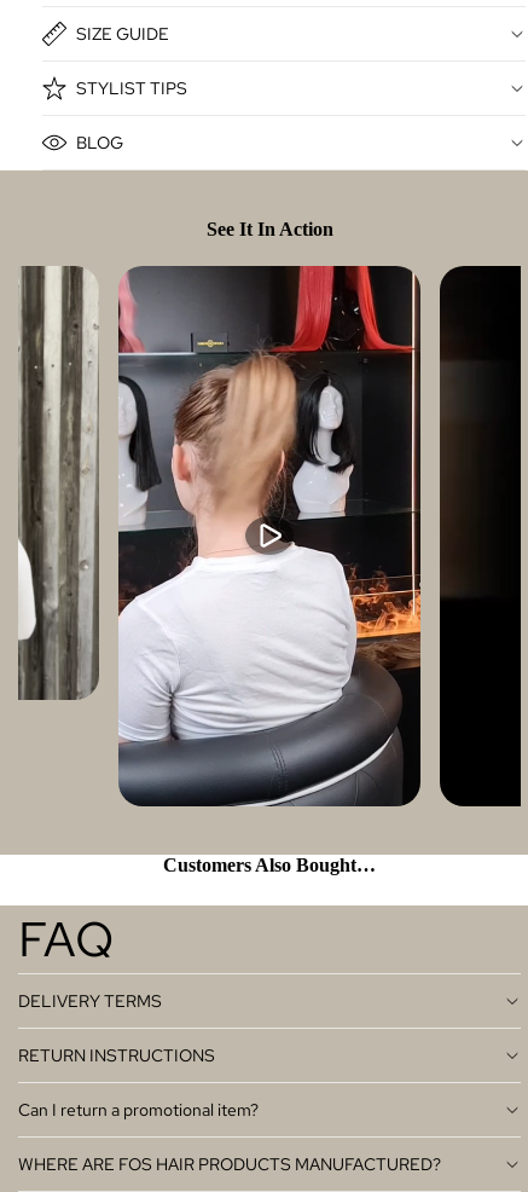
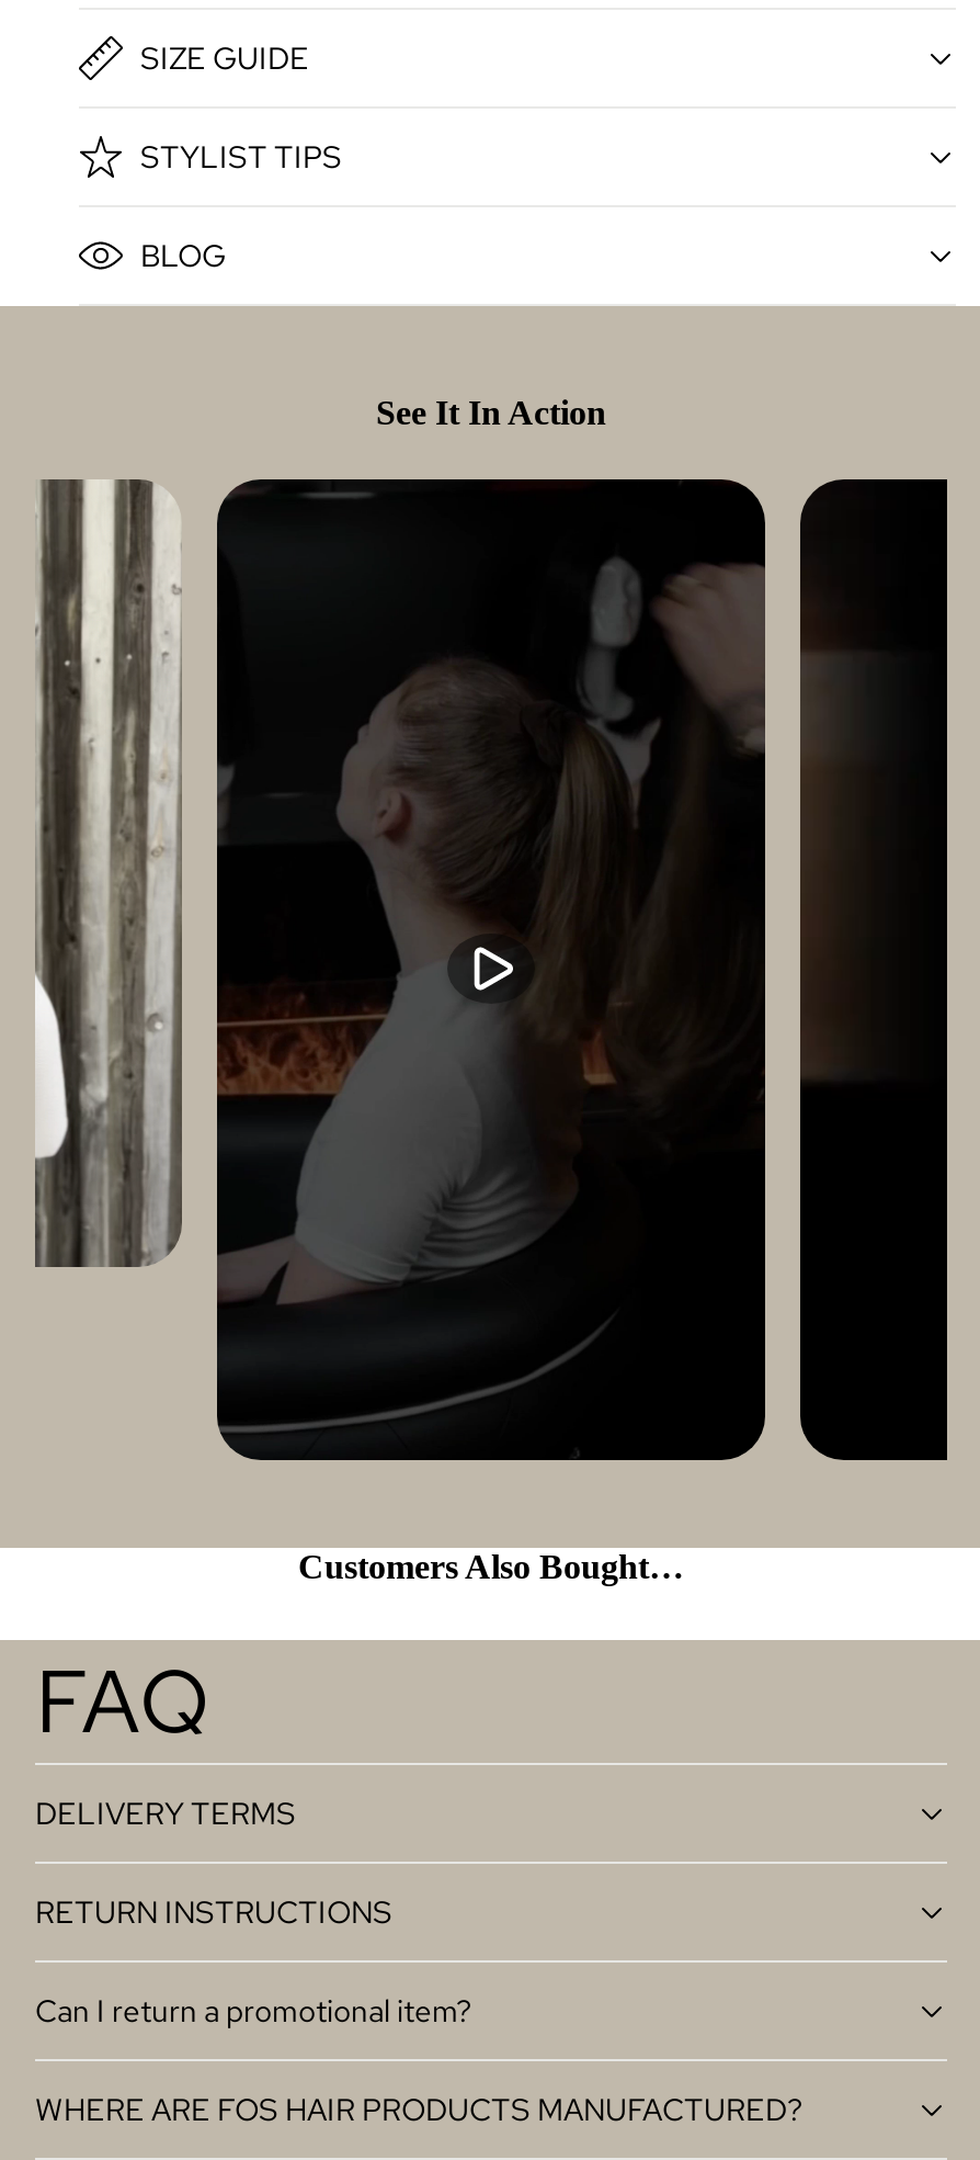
[118,265,422,806] [image] -> [215,477,767,1462] [image]

